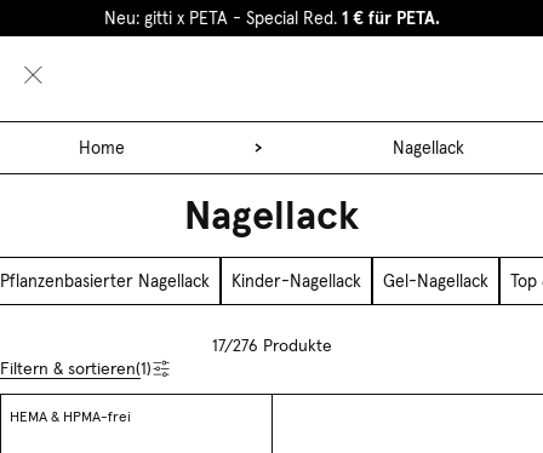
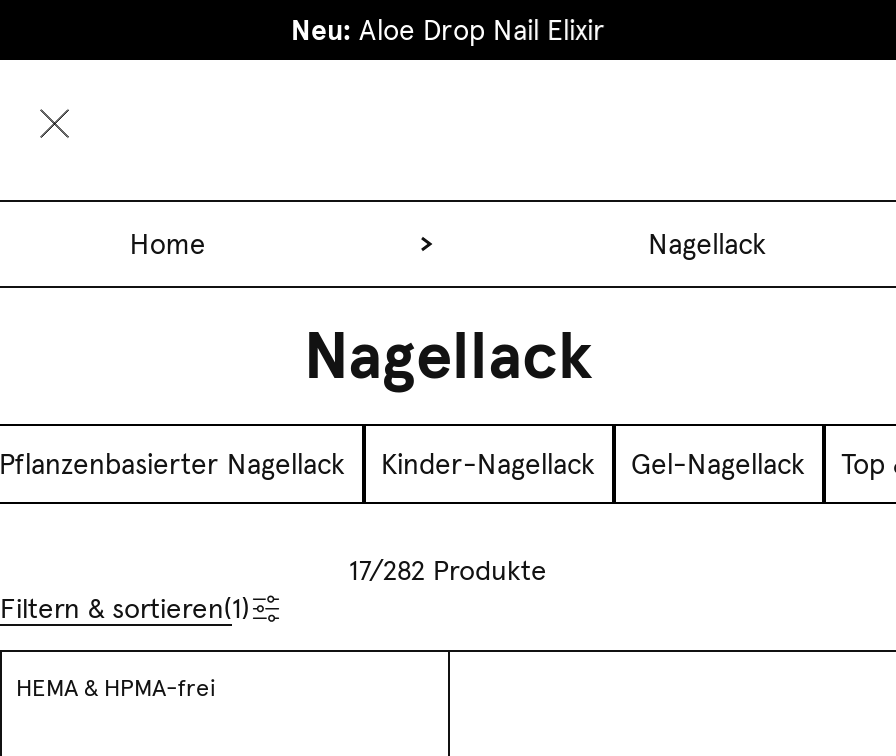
[104,7,439,29] Neu: gitti x PETA - Special Red. 1 € für PETA. -> [291,12,605,48] Neu: Aloe Drop Nail Elixir
[212,334,331,356] 17/276 Produkte -> [349,552,547,588] 17/282 Produkte

